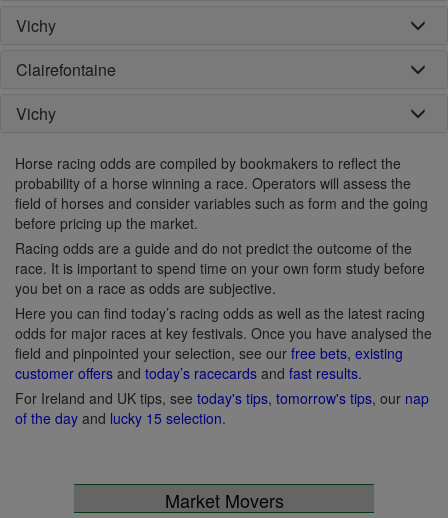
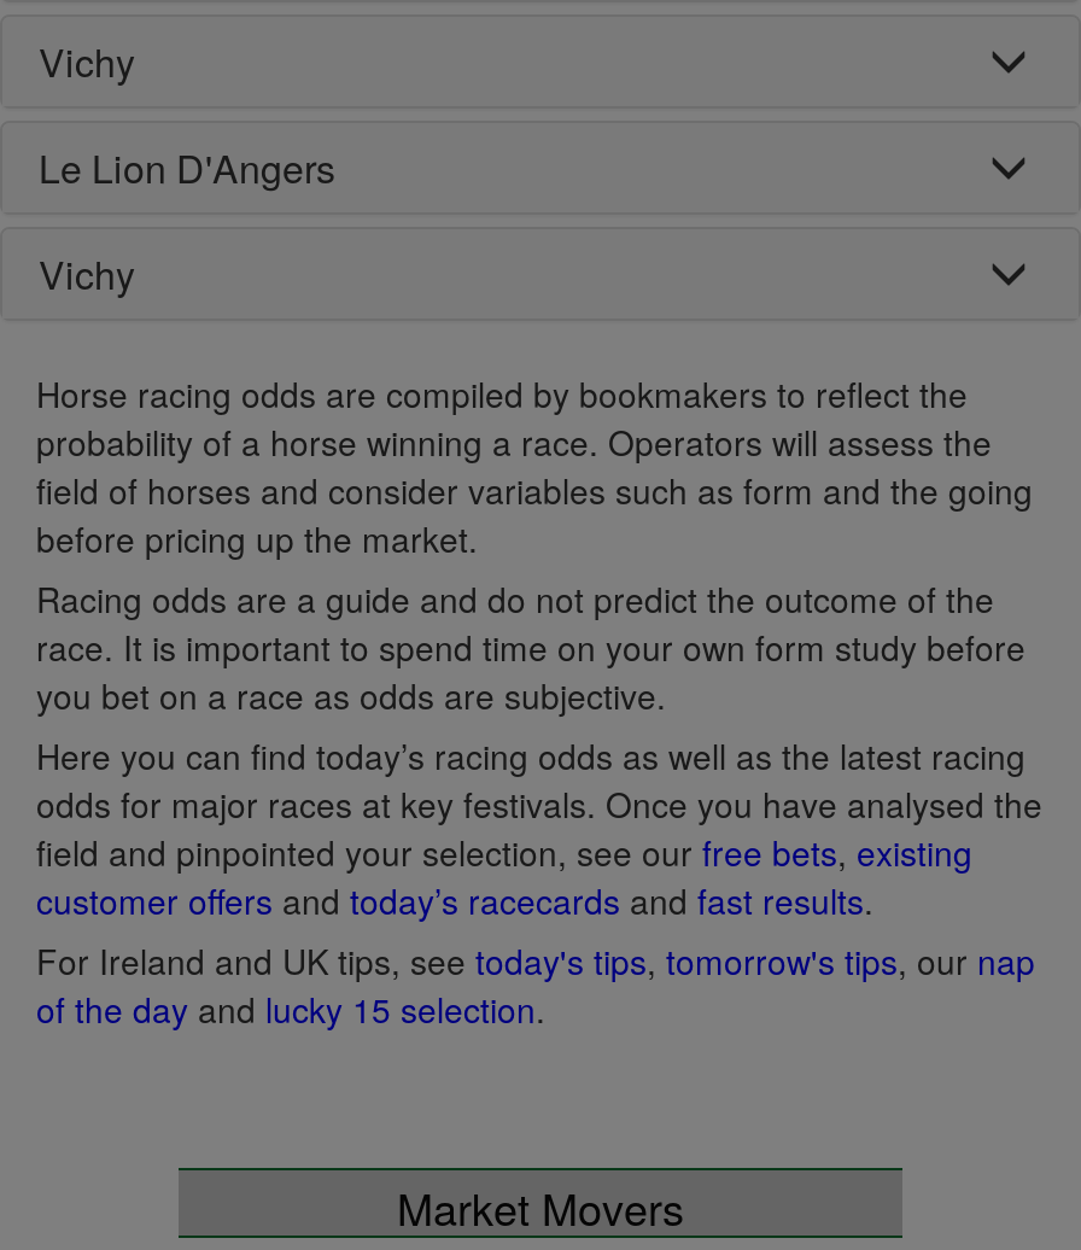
[16,58,116,81] Clairefontaine -> [39,140,335,195] Le Lion D'Angers

